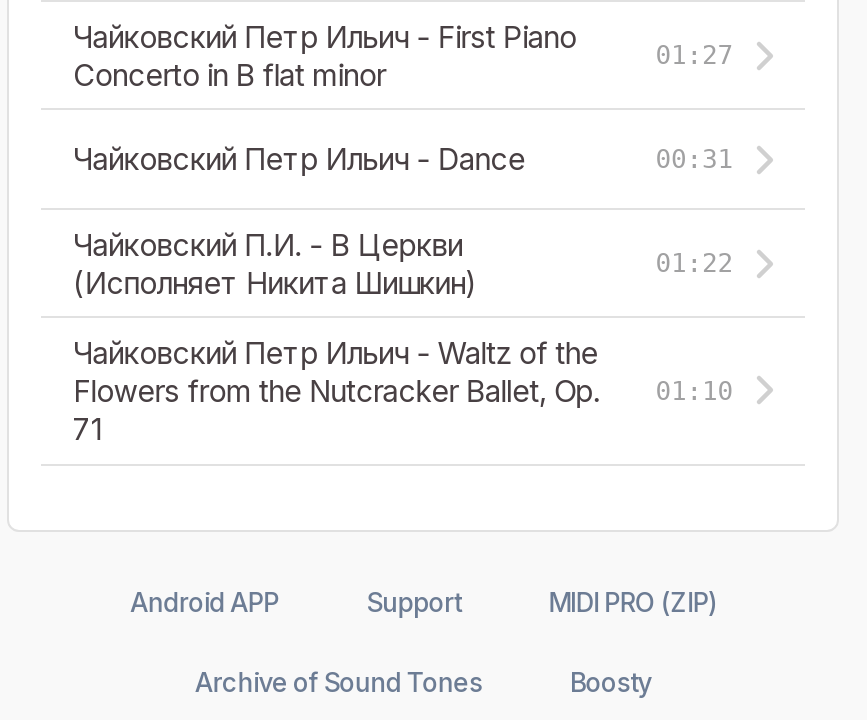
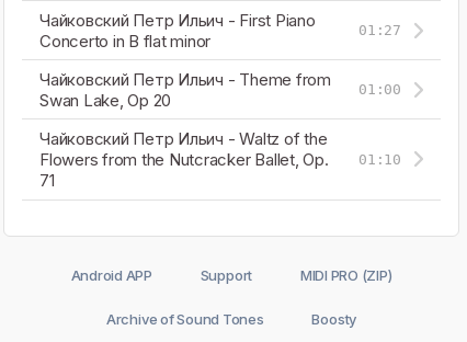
[73,141,733,302] Чайковский Петр Ильич - Dance | 00:31 | Чайковский П.И. - В Церкви | (Исполняет Никита Шишкин) | 01:22 -> [39,69,401,111] Чайковский Петр Ильич - Theme from | Swan Lake, Op 20 | 01:00

